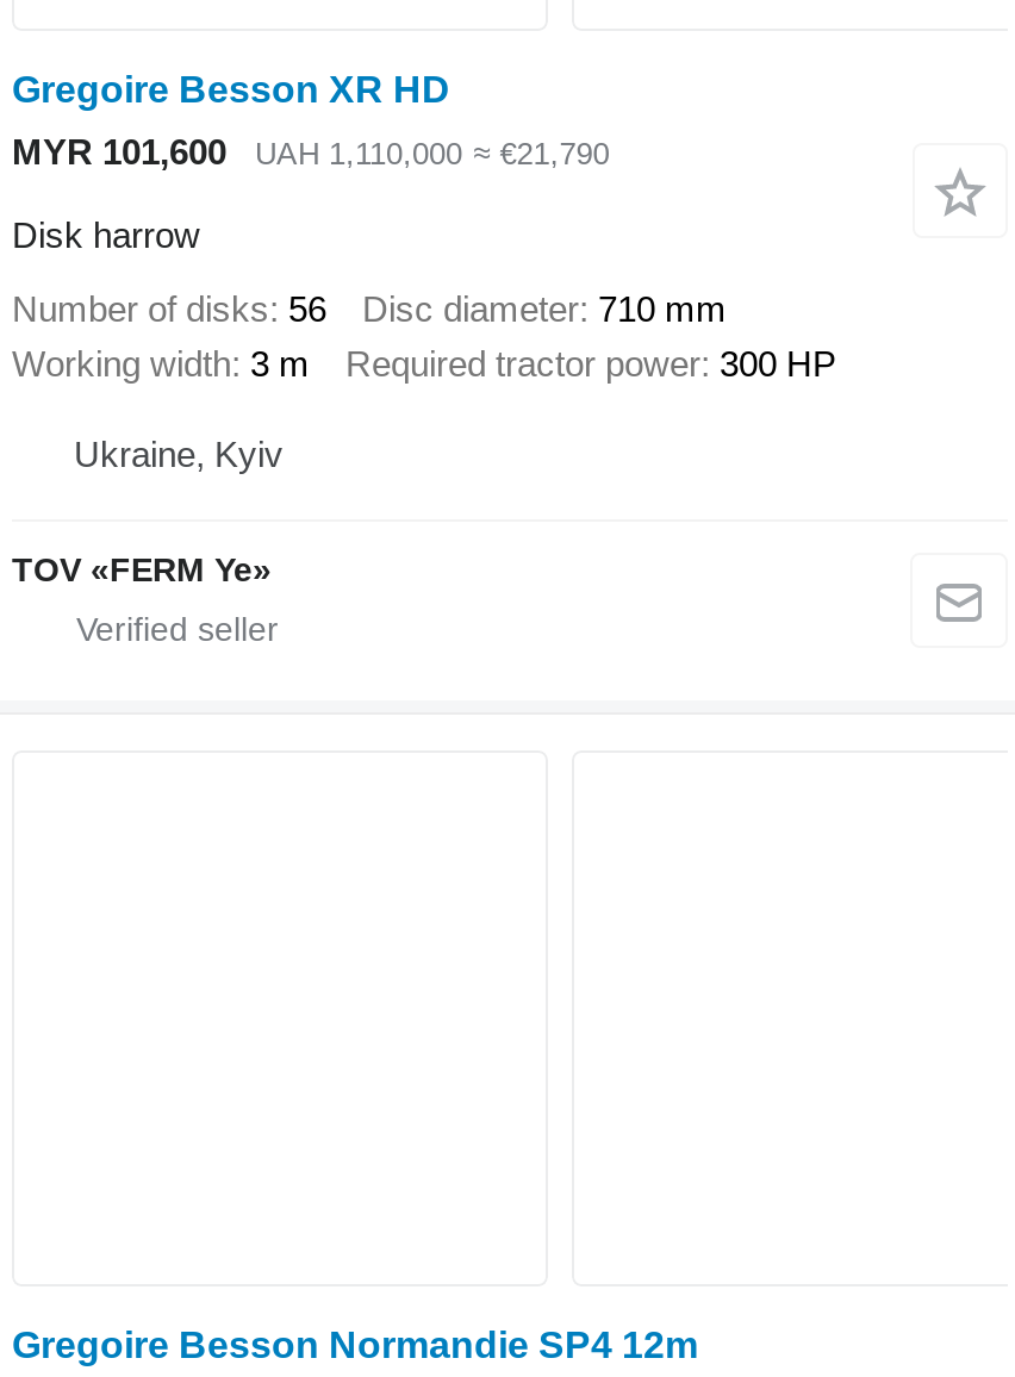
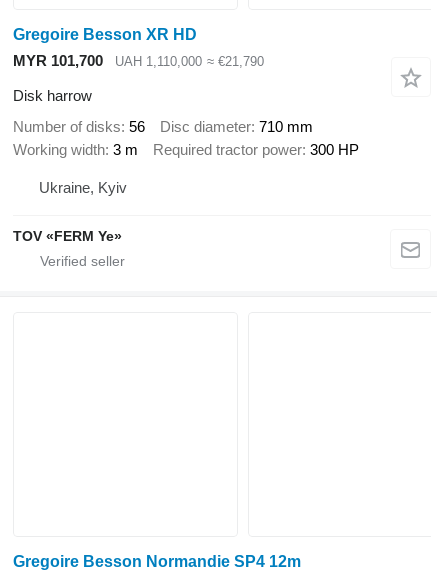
[12,131,226,172] MYR 101,600 -> [13,52,103,69] MYR 101,700

